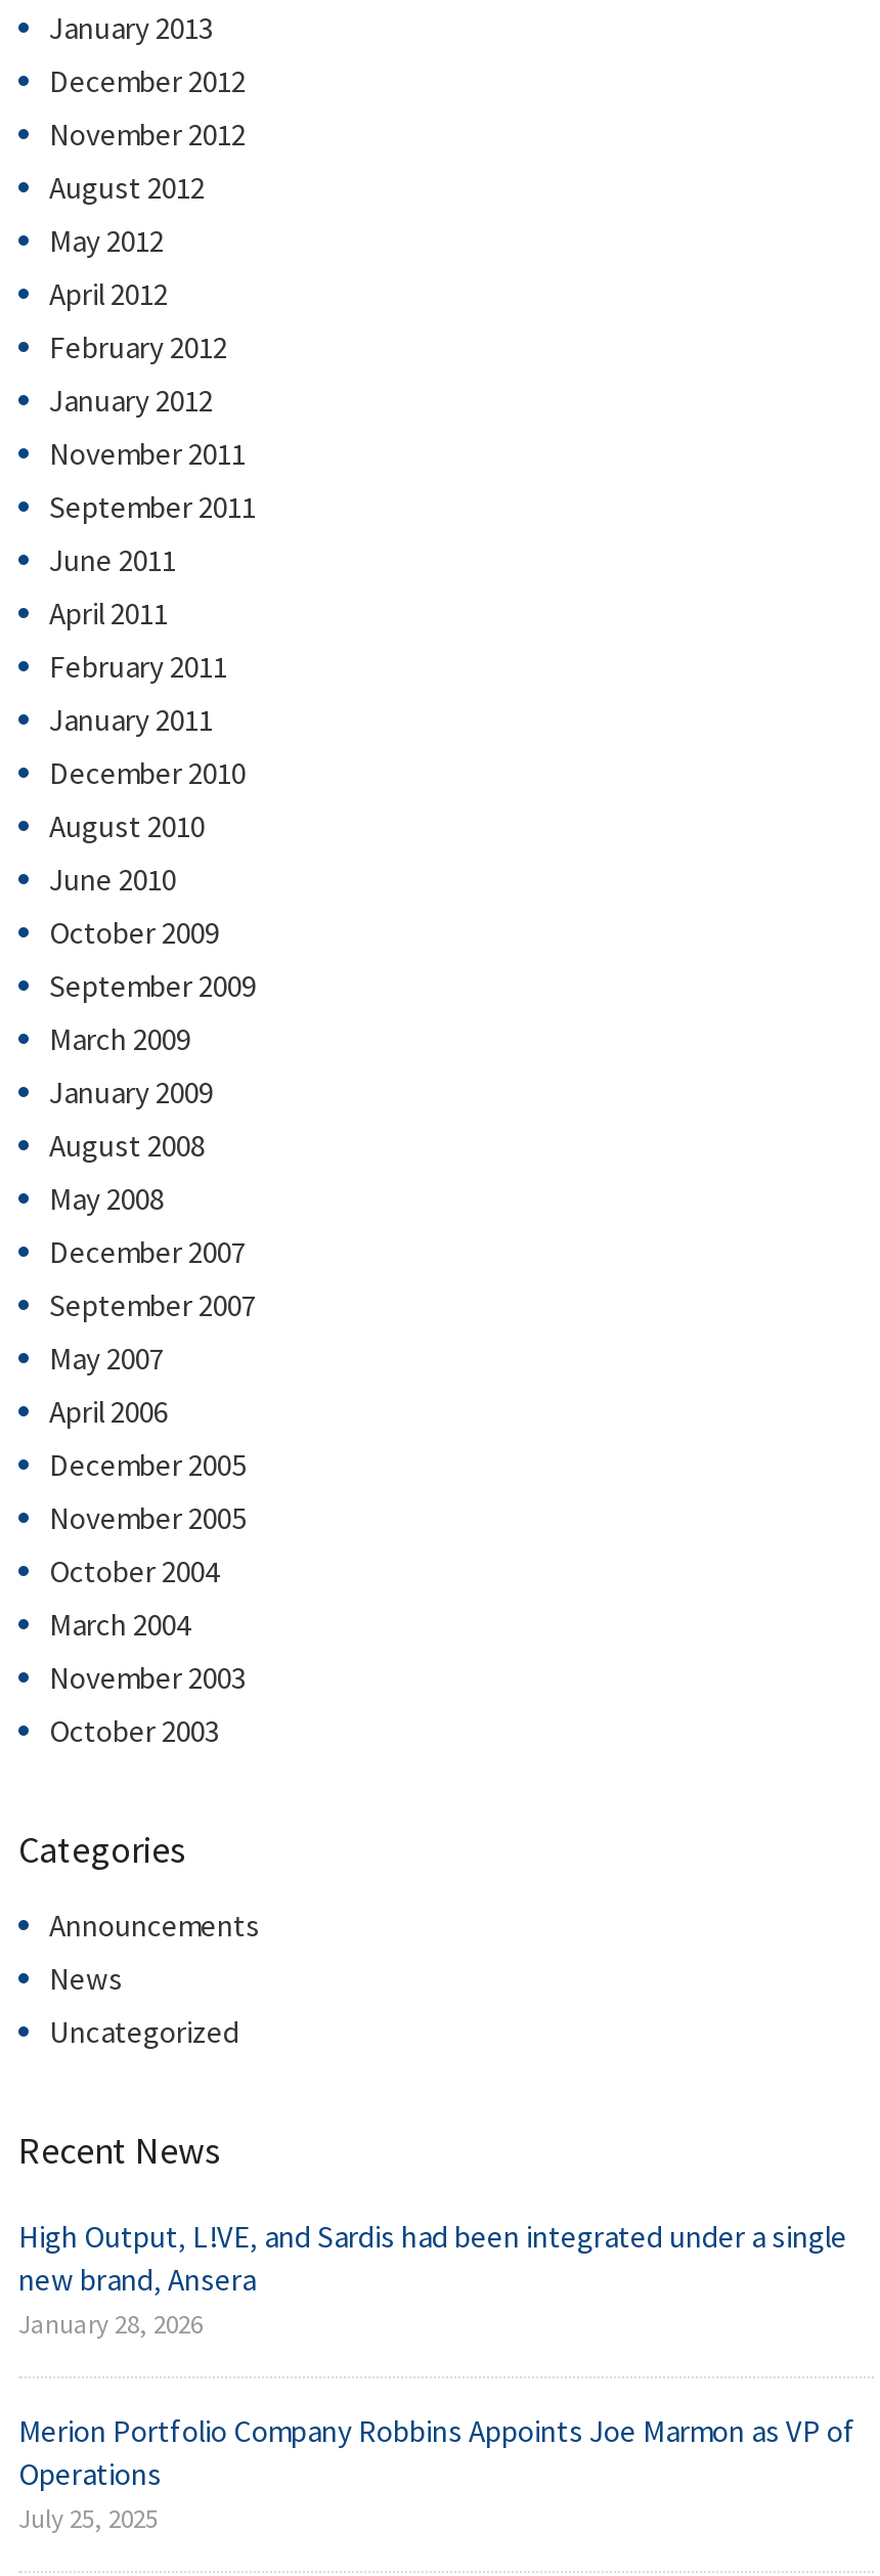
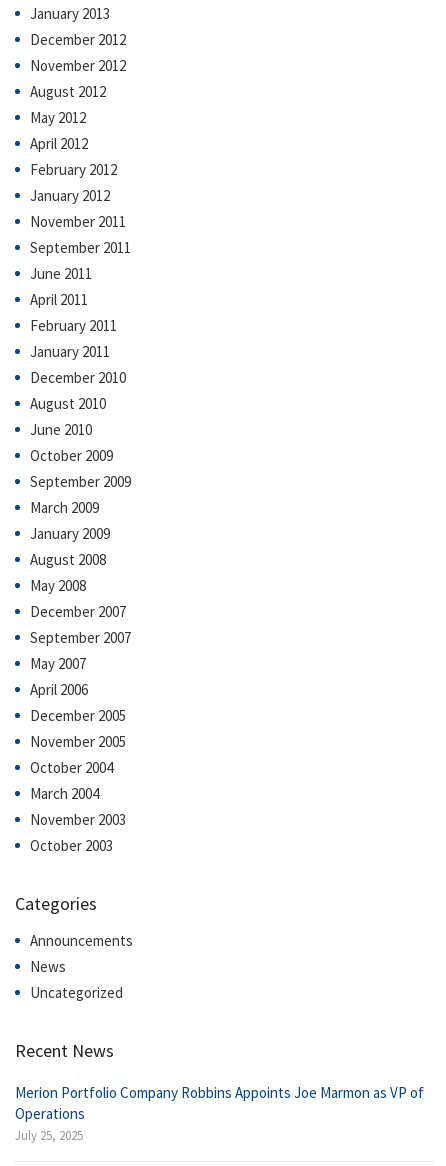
[18,2217,847,2341] High Output, L!VE, and Sardis had been integrated under a single | new brand, Ansera | January 28, 2026 -> none

